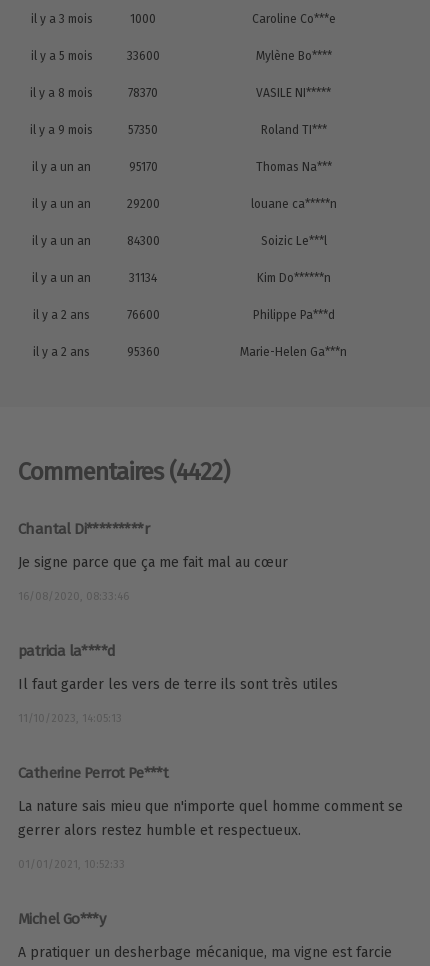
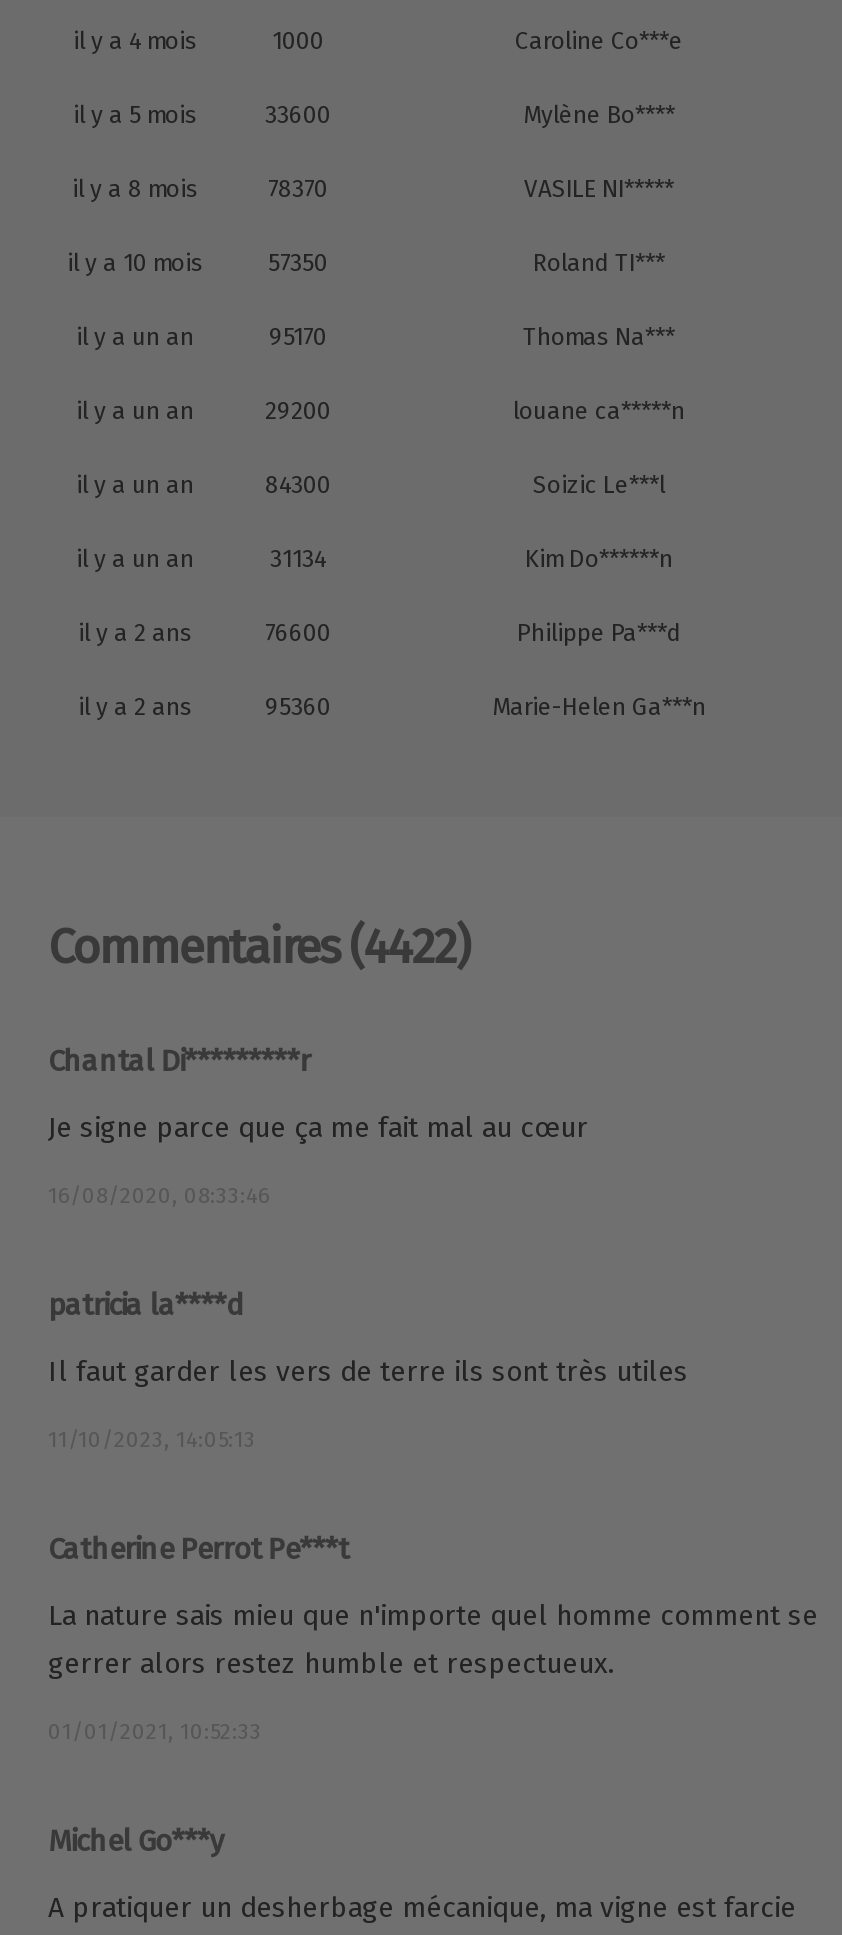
[30,12,92,26] il y a 3 mois -> [73,27,197,55] il y a 4 mois
[30,123,93,137] il y a 9 mois -> [67,249,203,277] il y a 10 mois

